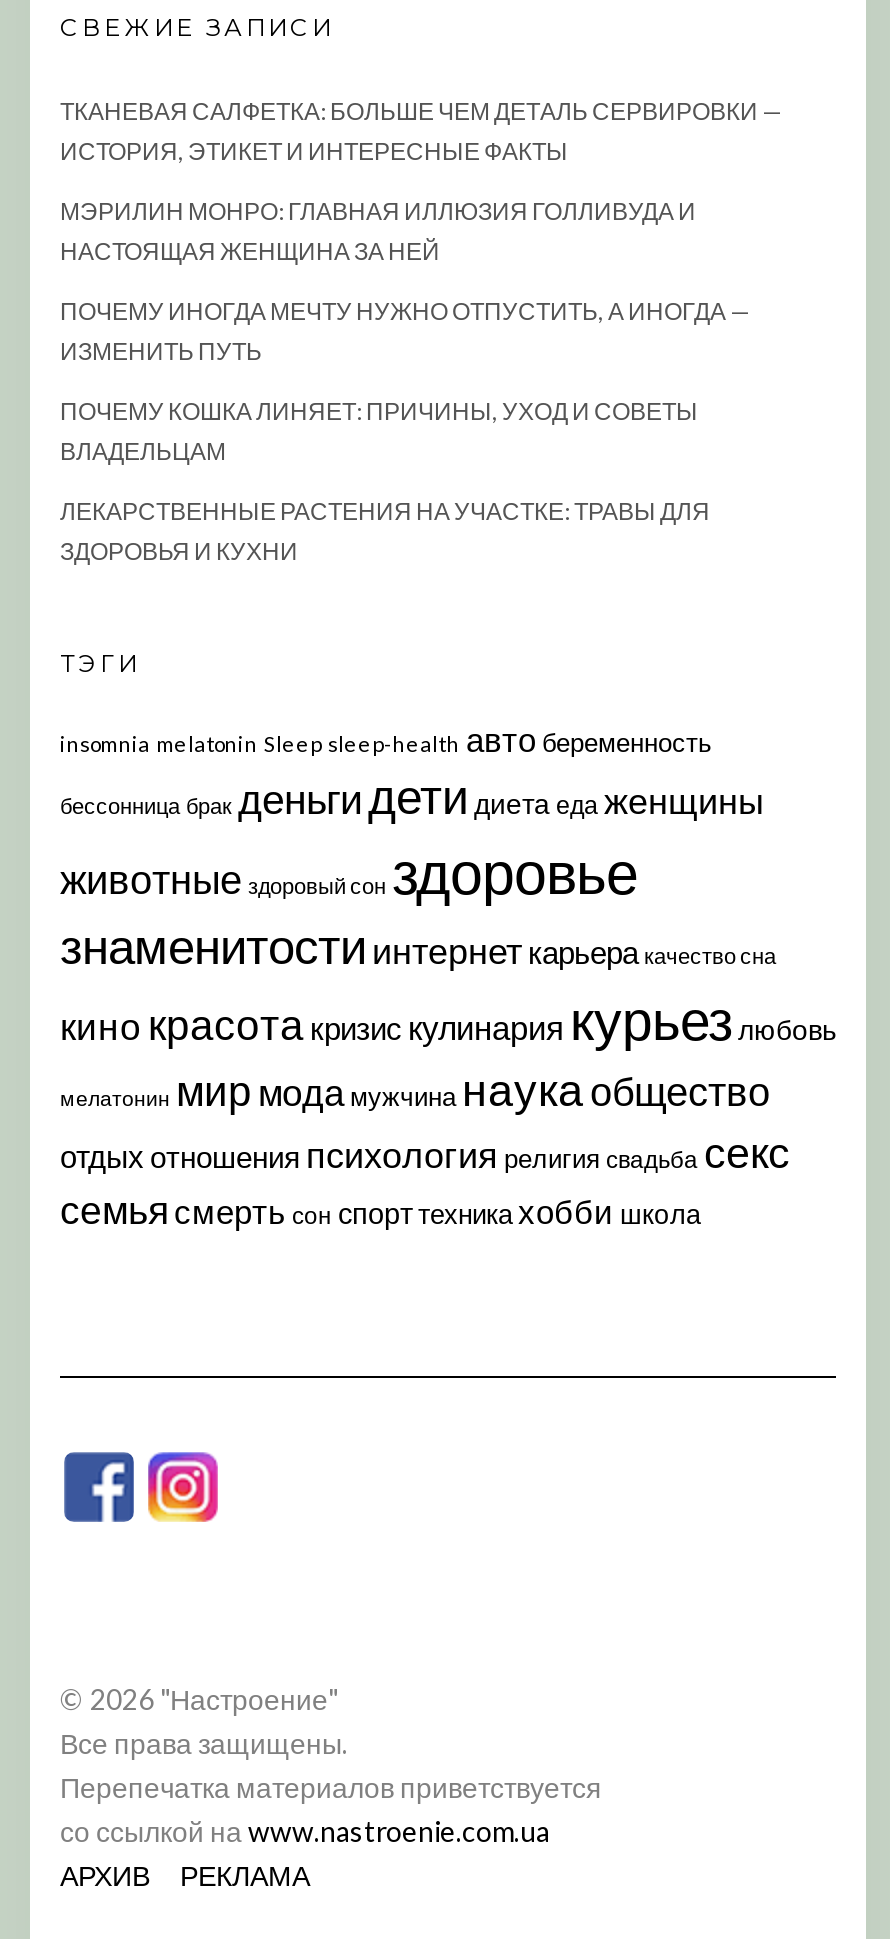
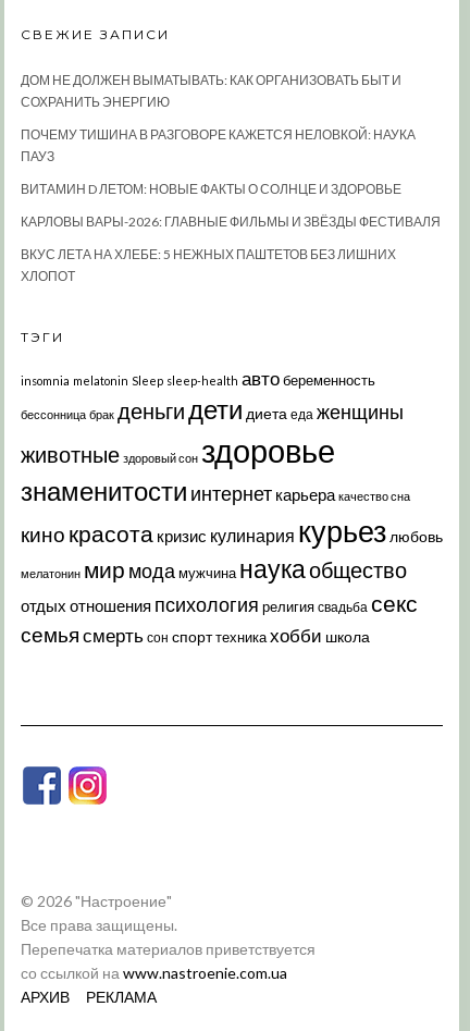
[60,95,782,165] ТКАНЕВАЯ САЛФЕТКА: БОЛЬШЕ ЧЕМ ДЕТАЛЬ СЕРВИРОВКИ — | ИСТОРИЯ, ЭТИКЕТ И ИНТЕРЕСНЫЕ ФАКТЫ -> [21,72,401,110] ДОМ НЕ ДОЛЖЕН ВЫМАТЫВАТЬ: КАК ОРГАНИЗОВАТЬ БЫТ И | СОХРАНИТЬ ЭНЕРГИЮ
[60,195,696,265] МЭРИЛИН МОНРО: ГЛАВНАЯ ИЛЛЮЗИЯ ГОЛЛИВУДА И | НАСТОЯЩАЯ ЖЕНЩИНА ЗА НЕЙ -> [21,126,416,164] ПОЧЕМУ ТИШИНА В РАЗГОВОРЕ КАЖЕТСЯ НЕЛОВКОЙ: НАУКА | ПАУЗ
[60,295,750,365] ПОЧЕМУ ИНОГДА МЕЧТУ НУЖНО ОТПУСТИТЬ, А ИНОГДА — | ИЗМЕНИТЬ ПУТЬ -> [21,180,401,197] ВИТАМИН D ЛЕТОМ: НОВЫЕ ФАКТЫ О СОЛНЦЕ И ЗДОРОВЬЕ
[60,395,698,465] ПОЧЕМУ КОШКА ЛИНЯЕТ: ПРИЧИНЫ, УХОД И СОВЕТЫ | ВЛАДЕЛЬЦАМ -> [21,213,441,229] КАРЛОВЫ ВАРЫ-2026: ГЛАВНЫЕ ФИЛЬМЫ И ЗВЁЗДЫ ФЕСТИВАЛЯ
[60,495,710,565] ЛЕКАРСТВЕННЫЕ РАСТЕНИЯ НА УЧАСТКЕ: ТРАВЫ ДЛЯ | ЗДОРОВЬЯ И КУХНИ -> [21,246,396,284] ВКУС ЛЕТА НА ХЛЕБЕ: 5 НЕЖНЫХ ПАШТЕТОВ БЕЗ ЛИШНИХ | ХЛОПОТ

